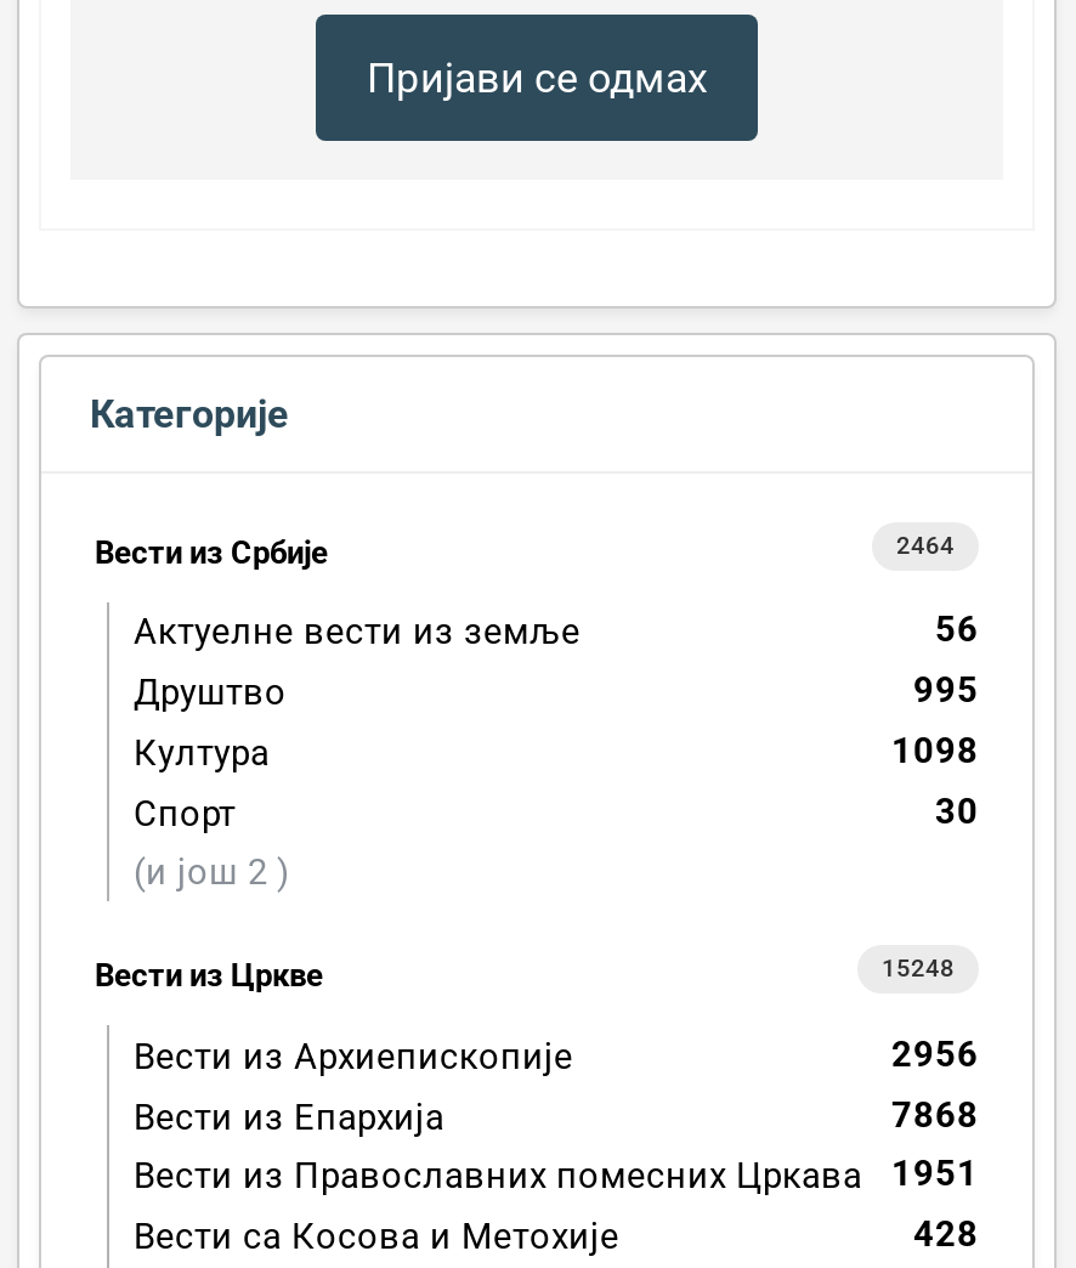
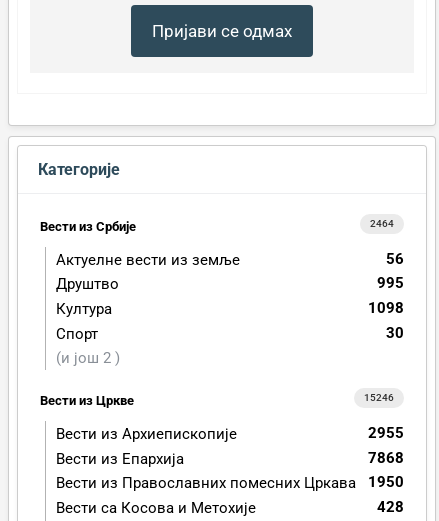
[882,955,955,981] 15248 -> [364,392,394,403] 15246
[891,1032,979,1076] 2956 -> [368,424,404,442] 2955
[134,1153,979,1199] Вести из Православних помесних Цркава 1951 -> [56,473,404,492] Вести из Православних помесних Цркава 1950

